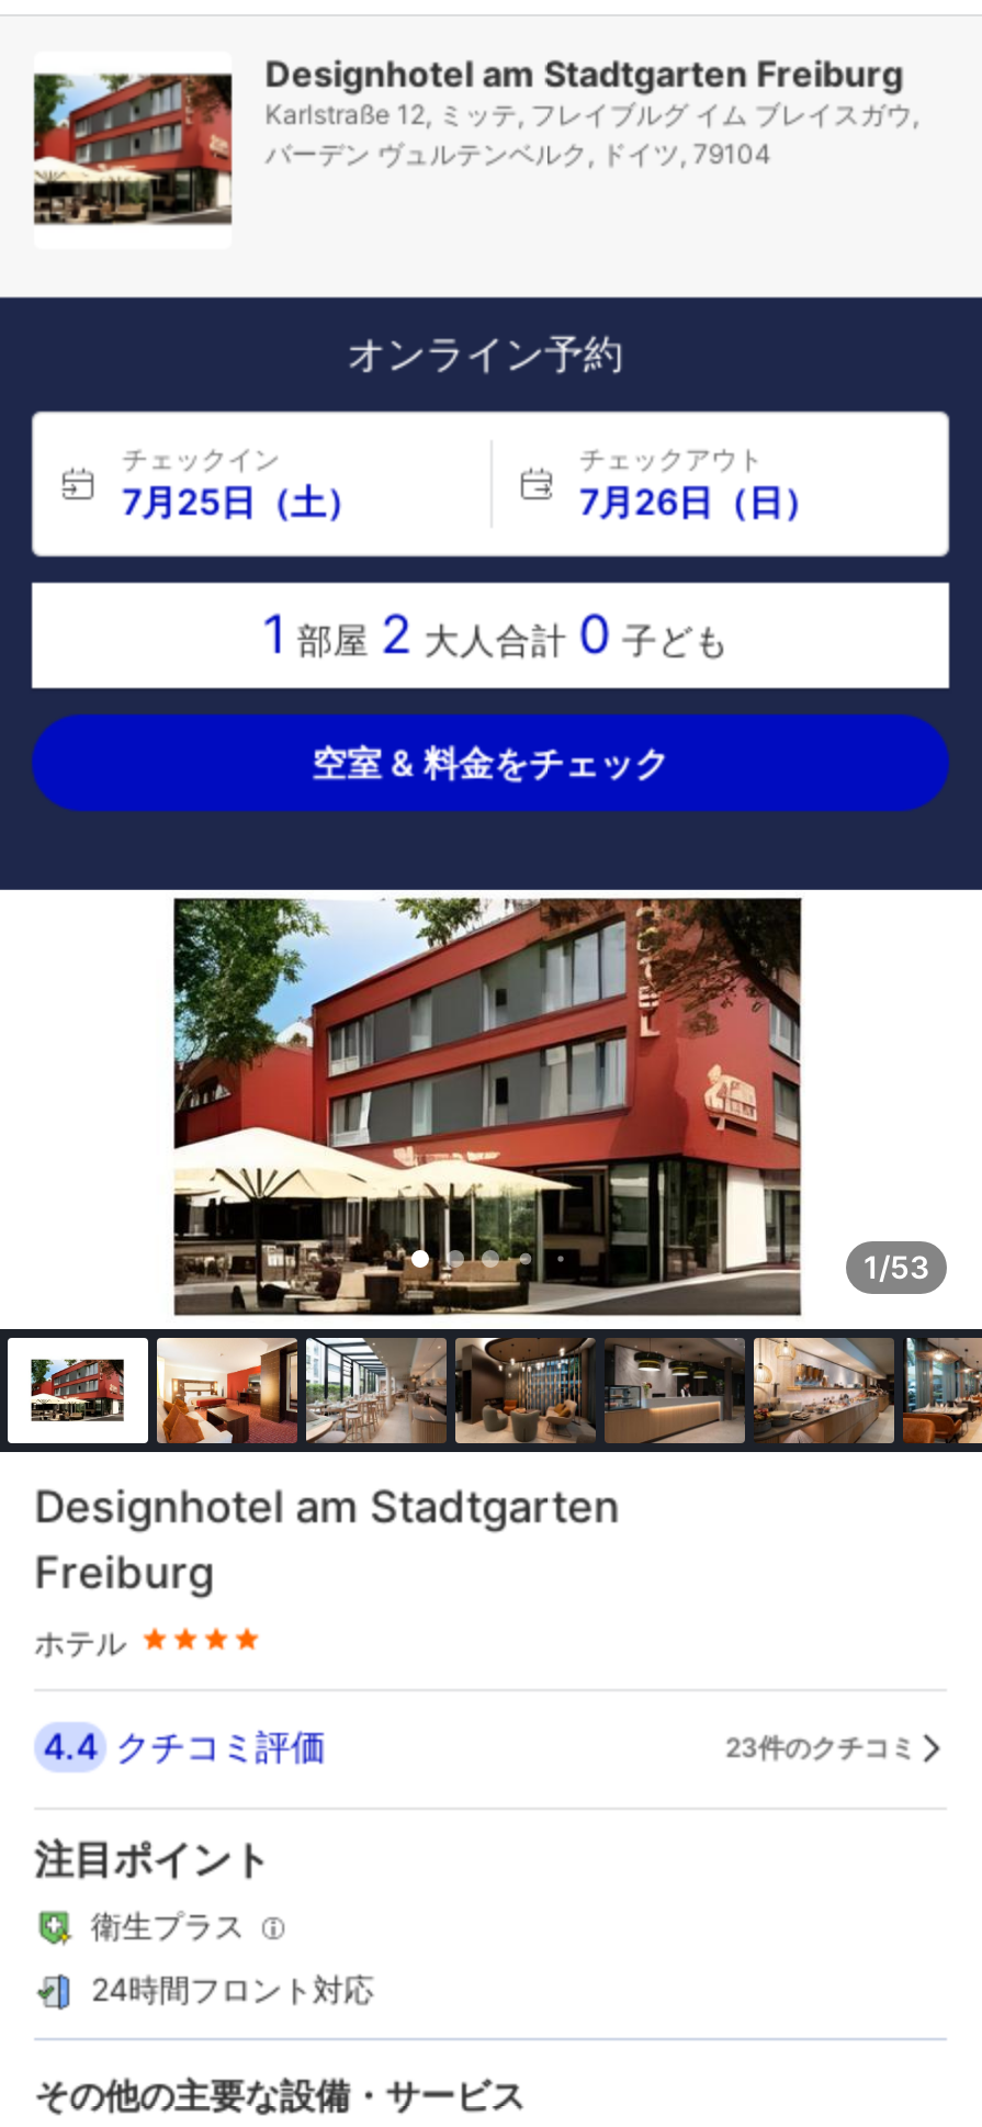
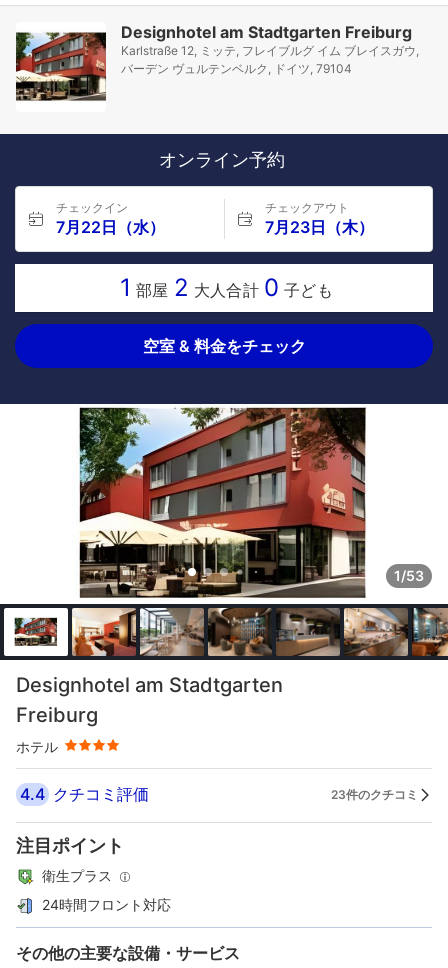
[122,480,361,524] 7月25日（土） -> [56,217,165,237] 7月22日（水）
[579,480,819,524] 7月26日（日） -> [264,217,373,237] 7月23日（木）

